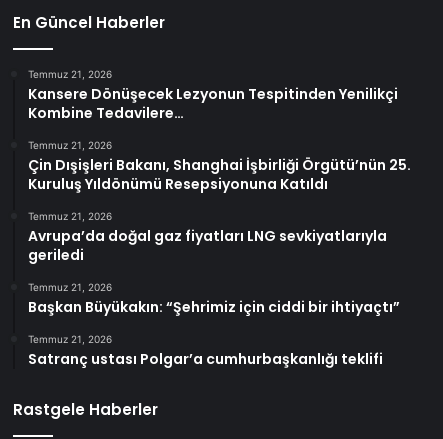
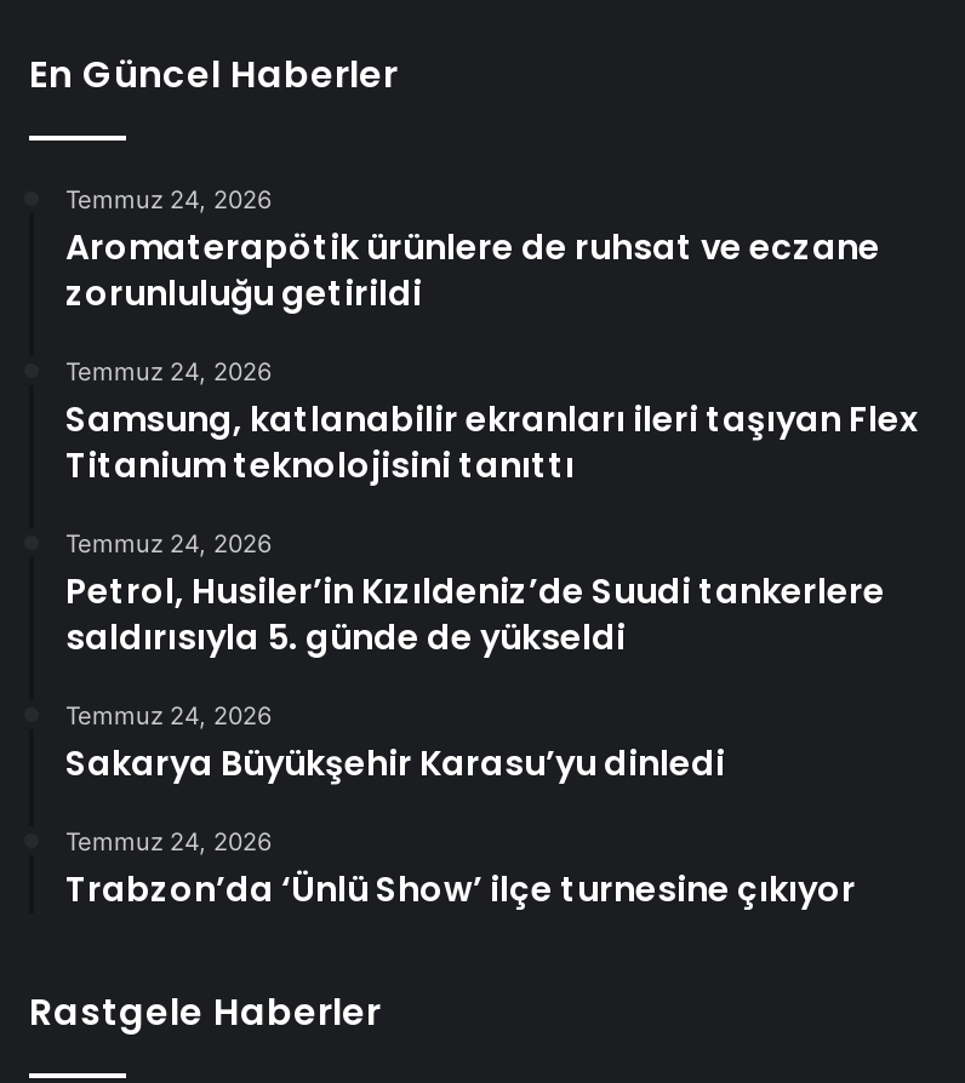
[28,68,398,123] Temmuz 21, 2026 | Kansere Dönüşecek Lezyonun Tespitinden Yenilikçi | Kombine Tedavilere… -> [65,184,880,318] Temmuz 24, 2026 | Aromaterapötik ürünlere de ruhsat ve eczane | zorunluluğu getirildi
[28,139,411,194] Temmuz 21, 2026 | Çin Dışişleri Bakanı, Shanghai İşbirliği Örgütü’nün 25. | Kuruluş Yıldönümü Resepsiyonuna Katıldı -> [65,356,919,490] Temmuz 24, 2026 | Samsung, katlanabilir ekranları ileri taşıyan Flex | Titanium teknolojisini tanıttı
[28,210,387,265] Temmuz 21, 2026 | Avrupa’da doğal gaz fiyatları LNG sevkiyatlarıyla | geriledi -> [65,528,885,662] Temmuz 24, 2026 | Petrol, Husiler’in Kızıldeniz’de Suudi tankerlere | saldırısıyla 5. günde de yükseldi
[28,281,400,317] Temmuz 21, 2026 | Başkan Büyükakın: “Şehrimiz için ciddi bir ihtiyaçtı” -> [65,700,725,788] Temmuz 24, 2026 | Sakarya Büyükşehir Karasu’yu dinledi
[28,333,383,369] Temmuz 21, 2026 | Satranç ustası Polgar’a cumhurbaşkanlığı teklifi -> [65,826,856,914] Temmuz 24, 2026 | Trabzon’da ‘Ünlü Show’ ilçe turnesine çıkıyor

